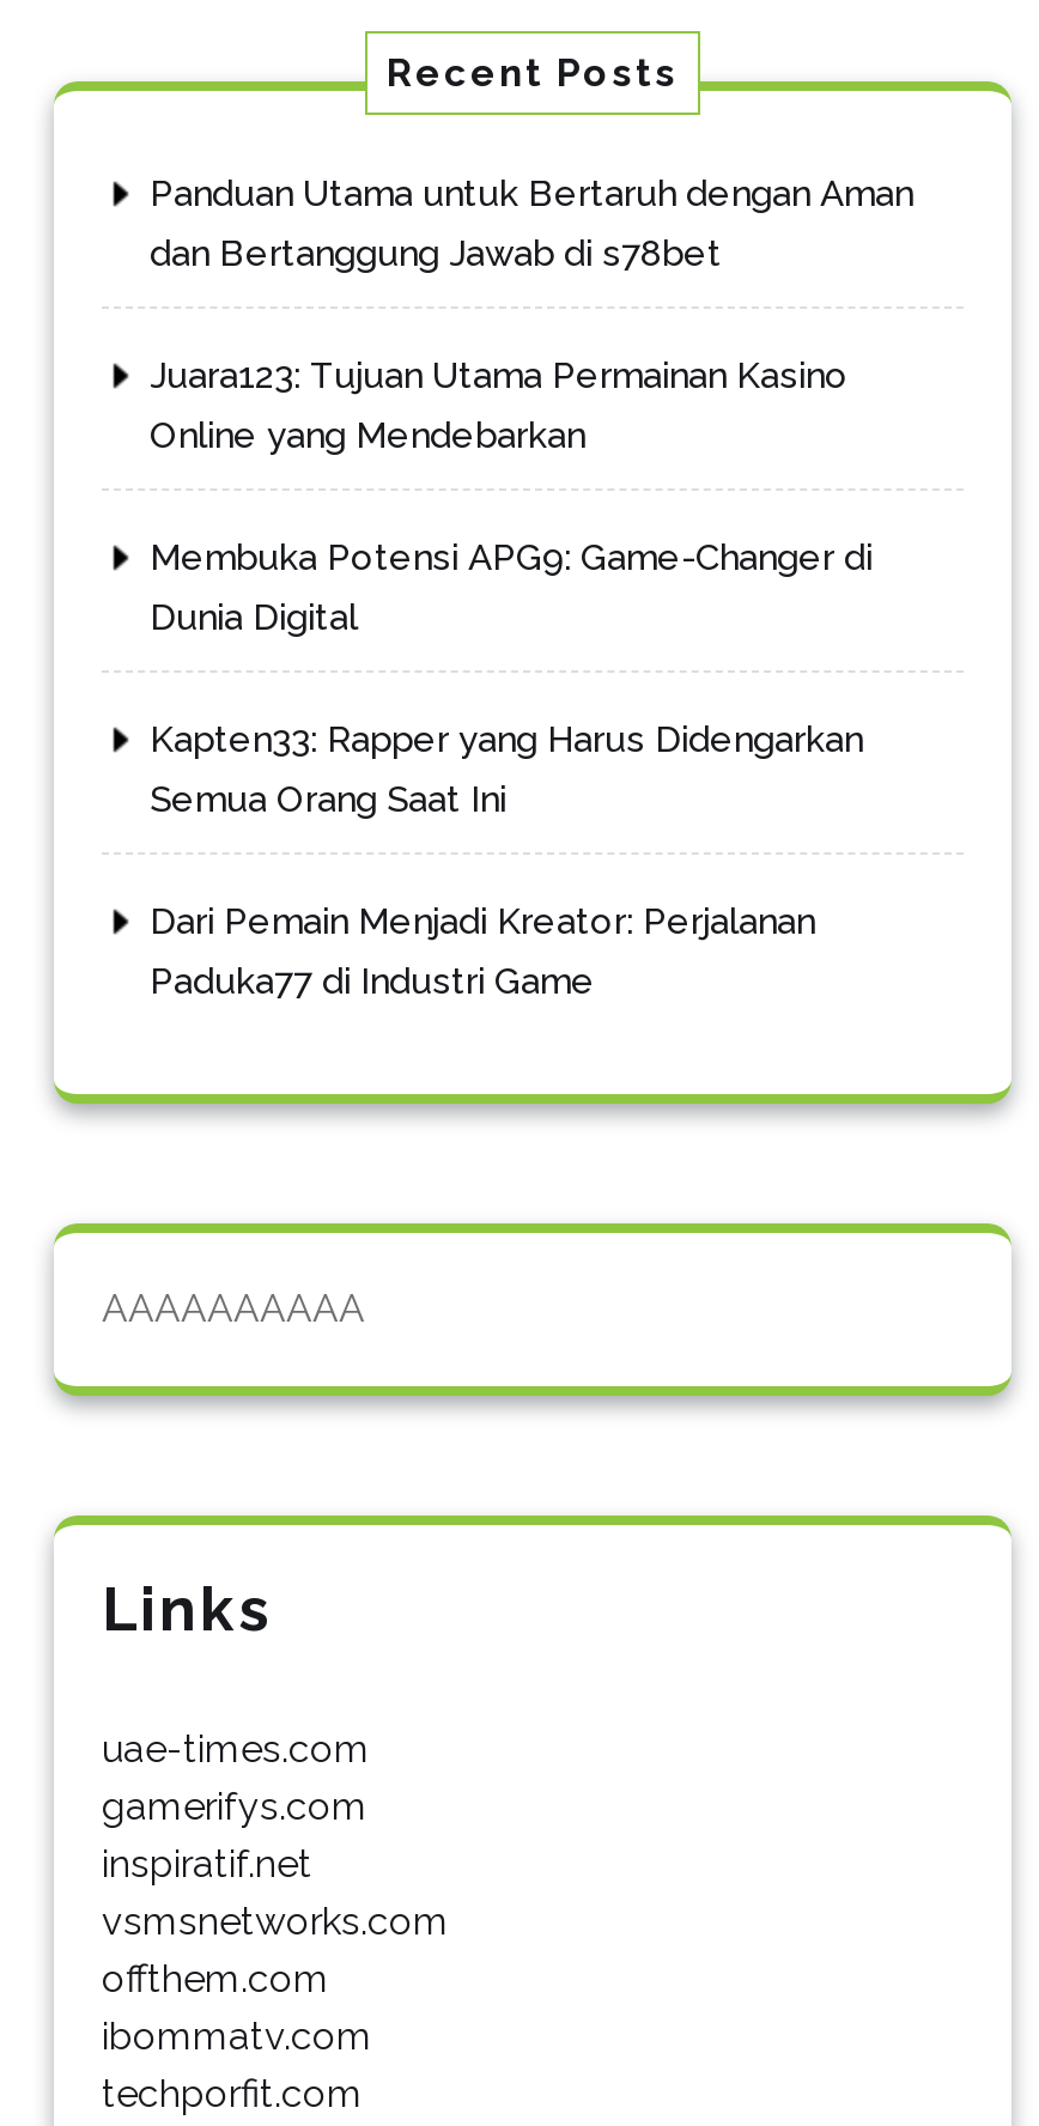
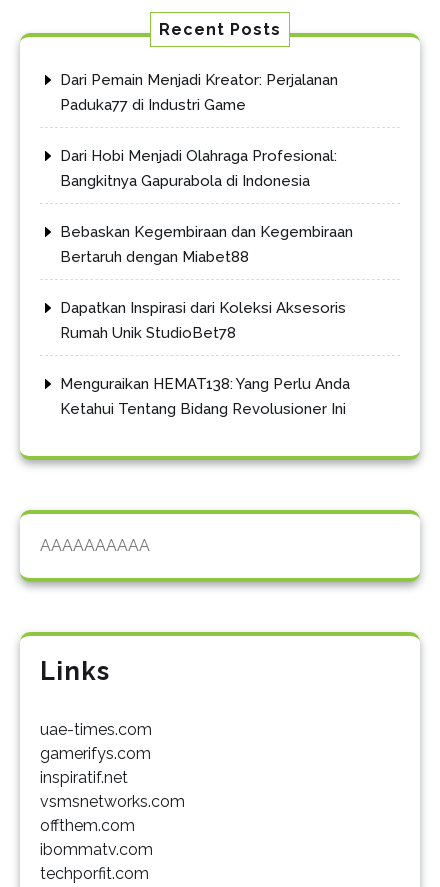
[150,172,913,821] Panduan Utama untuk Bertaruh dengan Aman | dan Bertanggung Jawab di s78bet | Juara123: Tujuan Utama Permainan Kasino | Online yang Mendebarkan | Membuka Potensi APG9: Game-Changer di | Dunia Digital | Kapten33: Rapper yang Harus Didengarkan | Semua Orang Saat Ini -> none
moved [150,900,815,1003] -> [60,71,338,114]: Dari Pemain Menjadi Kreator: Perjalanan | Paduka77 di Industri Game
none -> [60,147,353,418] Dari Hobi Menjadi Olahraga Profesional: | Bangkitnya Gapurabola di Indonesia | Bebaskan Kegembiraan dan Kegembiraan | Bertaruh dengan Miabet88 | Dapatkan Inspirasi dari Koleksi Aksesoris | Rumah Unik StudioBet78 | Menguraikan HEMAT138: Yang Perlu Anda | Ketahui Tentang Bidang Revolusioner Ini

